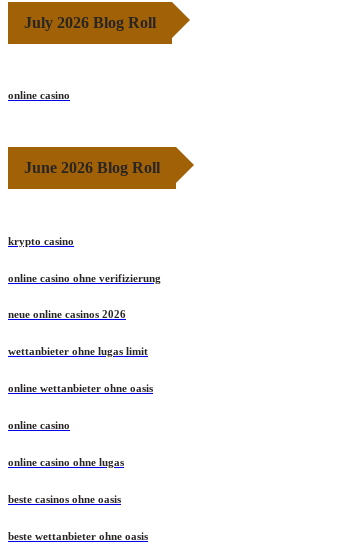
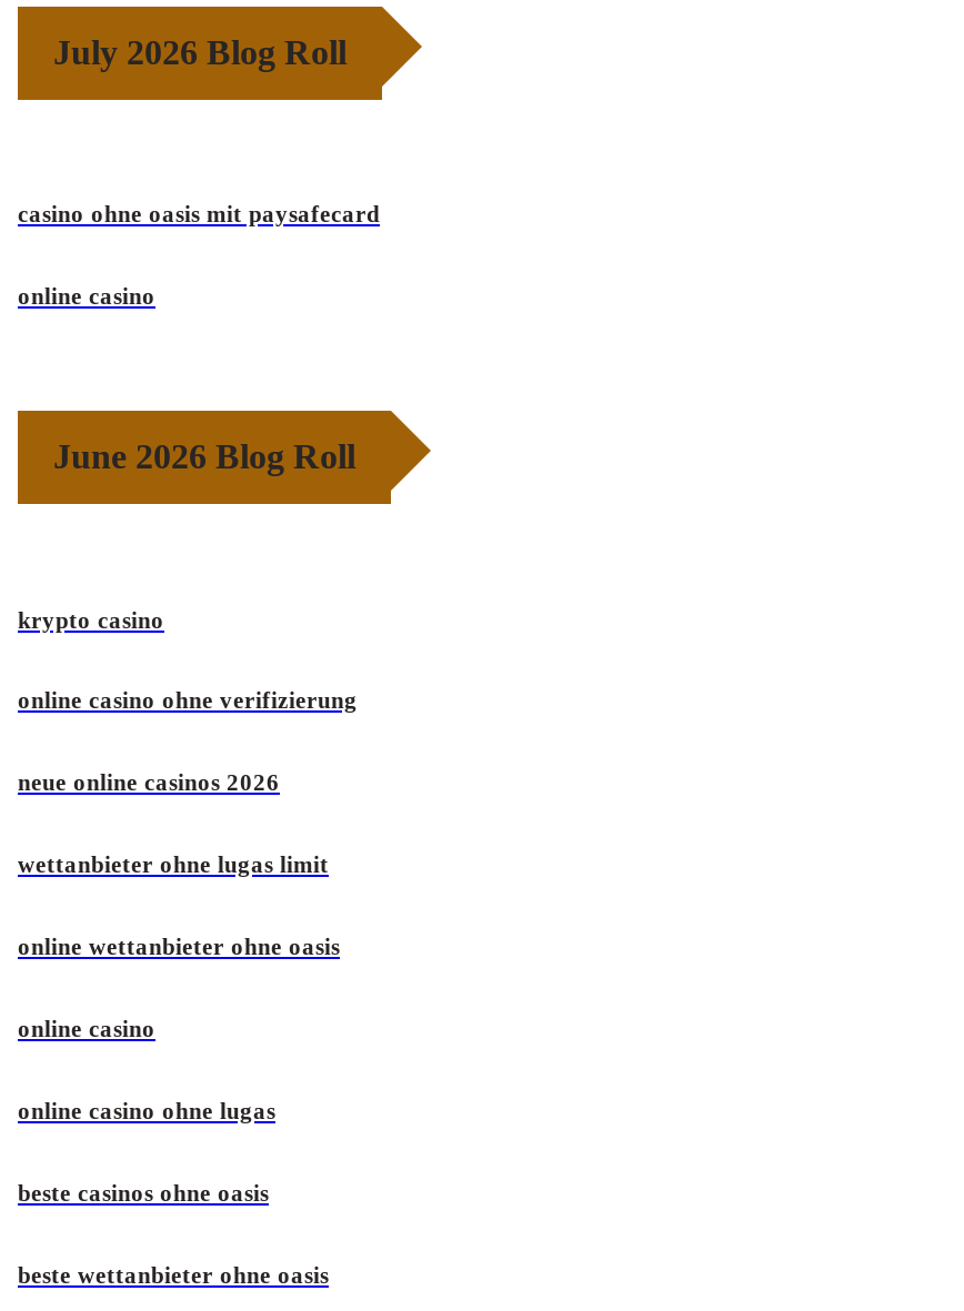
none -> [18,200,380,227] casino ohne oasis mit paysafecard

